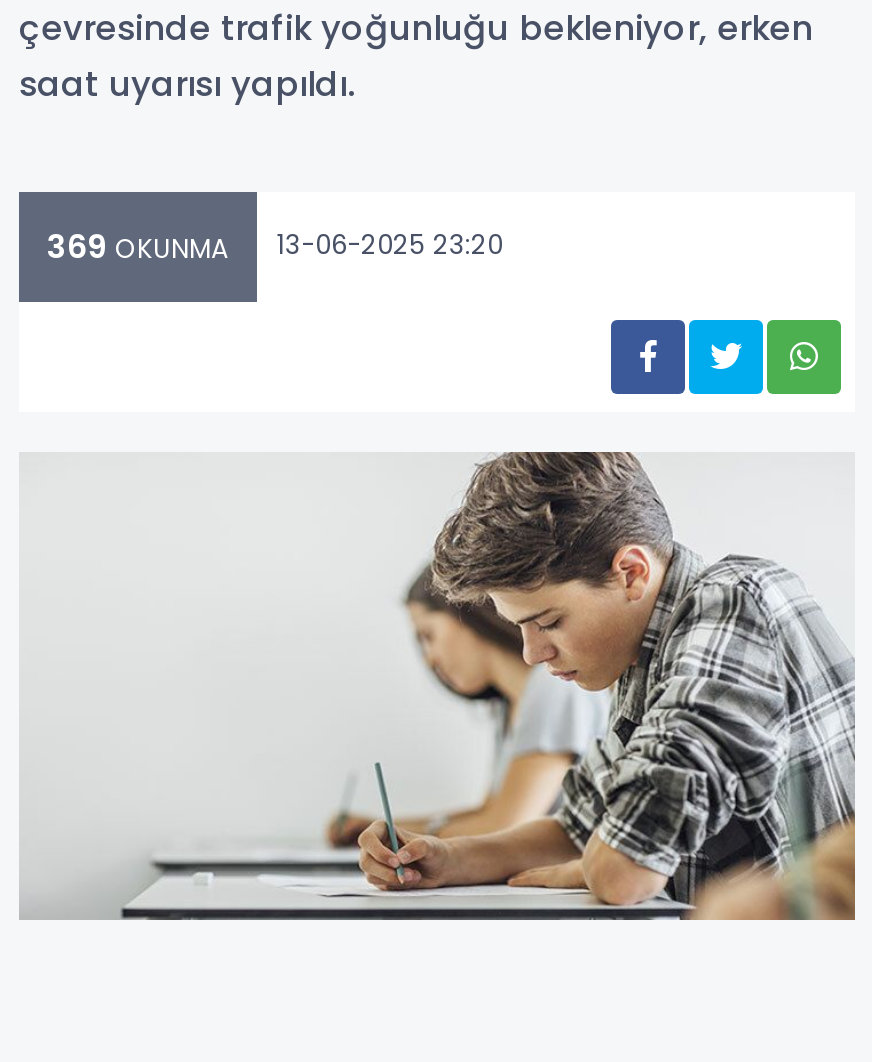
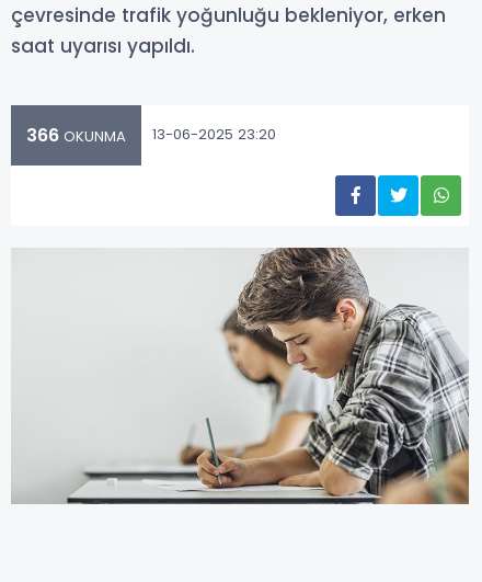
[47,223,503,269] 369 OKUNMA 13-06-2025 23:20 -> [26,122,276,148] 366 OKUNMA 13-06-2025 23:20

